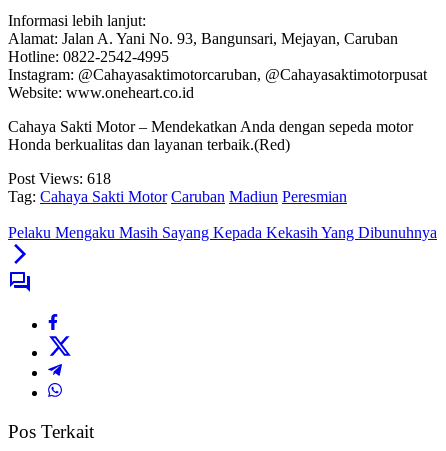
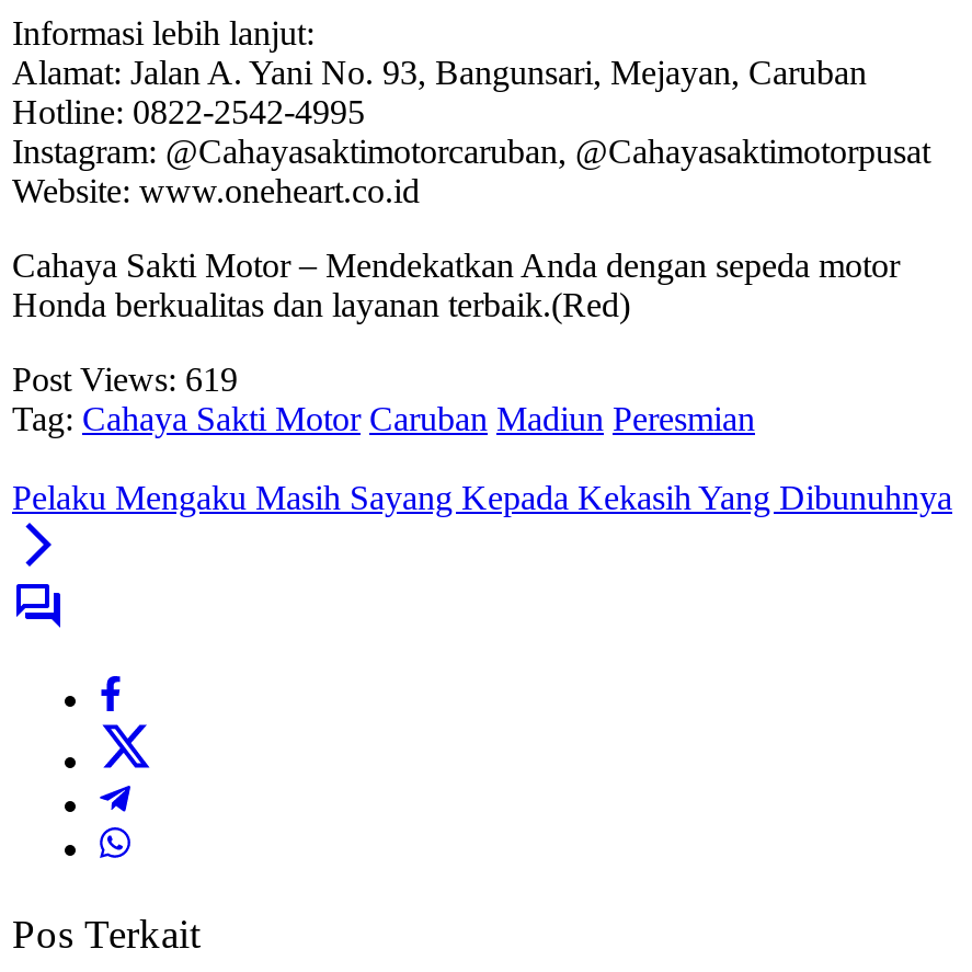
[8,170,111,187] Post Views: 618 -> [12,361,238,398] Post Views: 619

